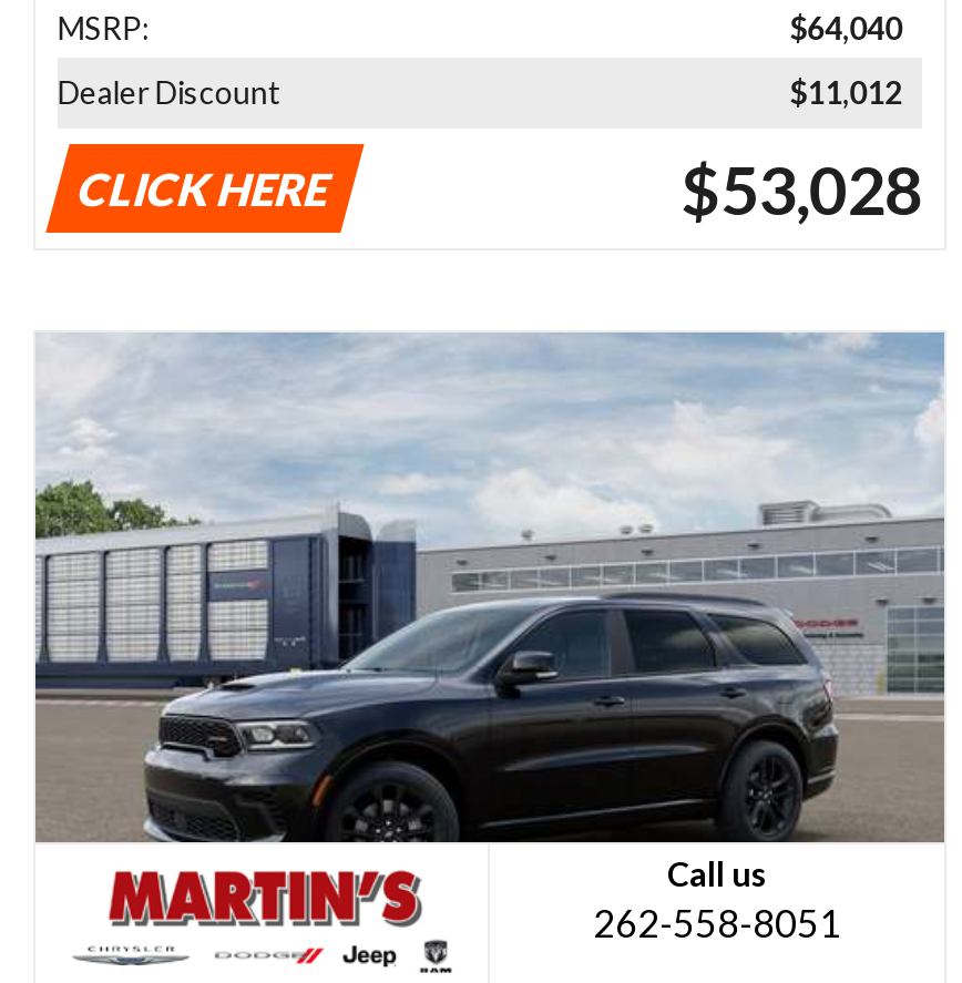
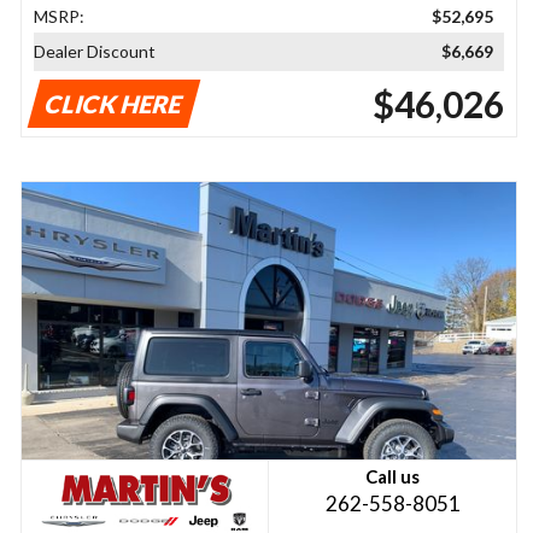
[789,10,922,47] $64,040 -> [432,6,504,26] $52,695
[789,74,922,111] $11,012 -> [441,41,504,61] $6,669
[681,149,922,229] $53,028 -> [373,82,504,125] $46,026
[33,334,946,846] [image] -> [22,182,517,461] [image]

